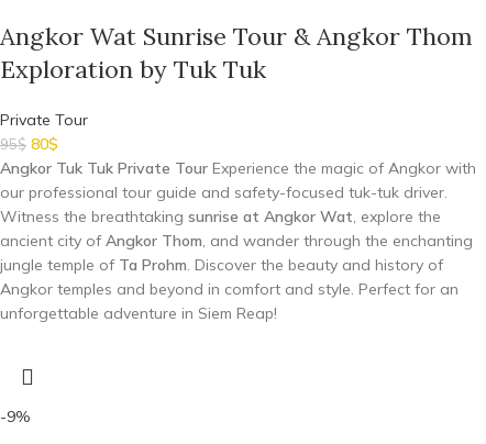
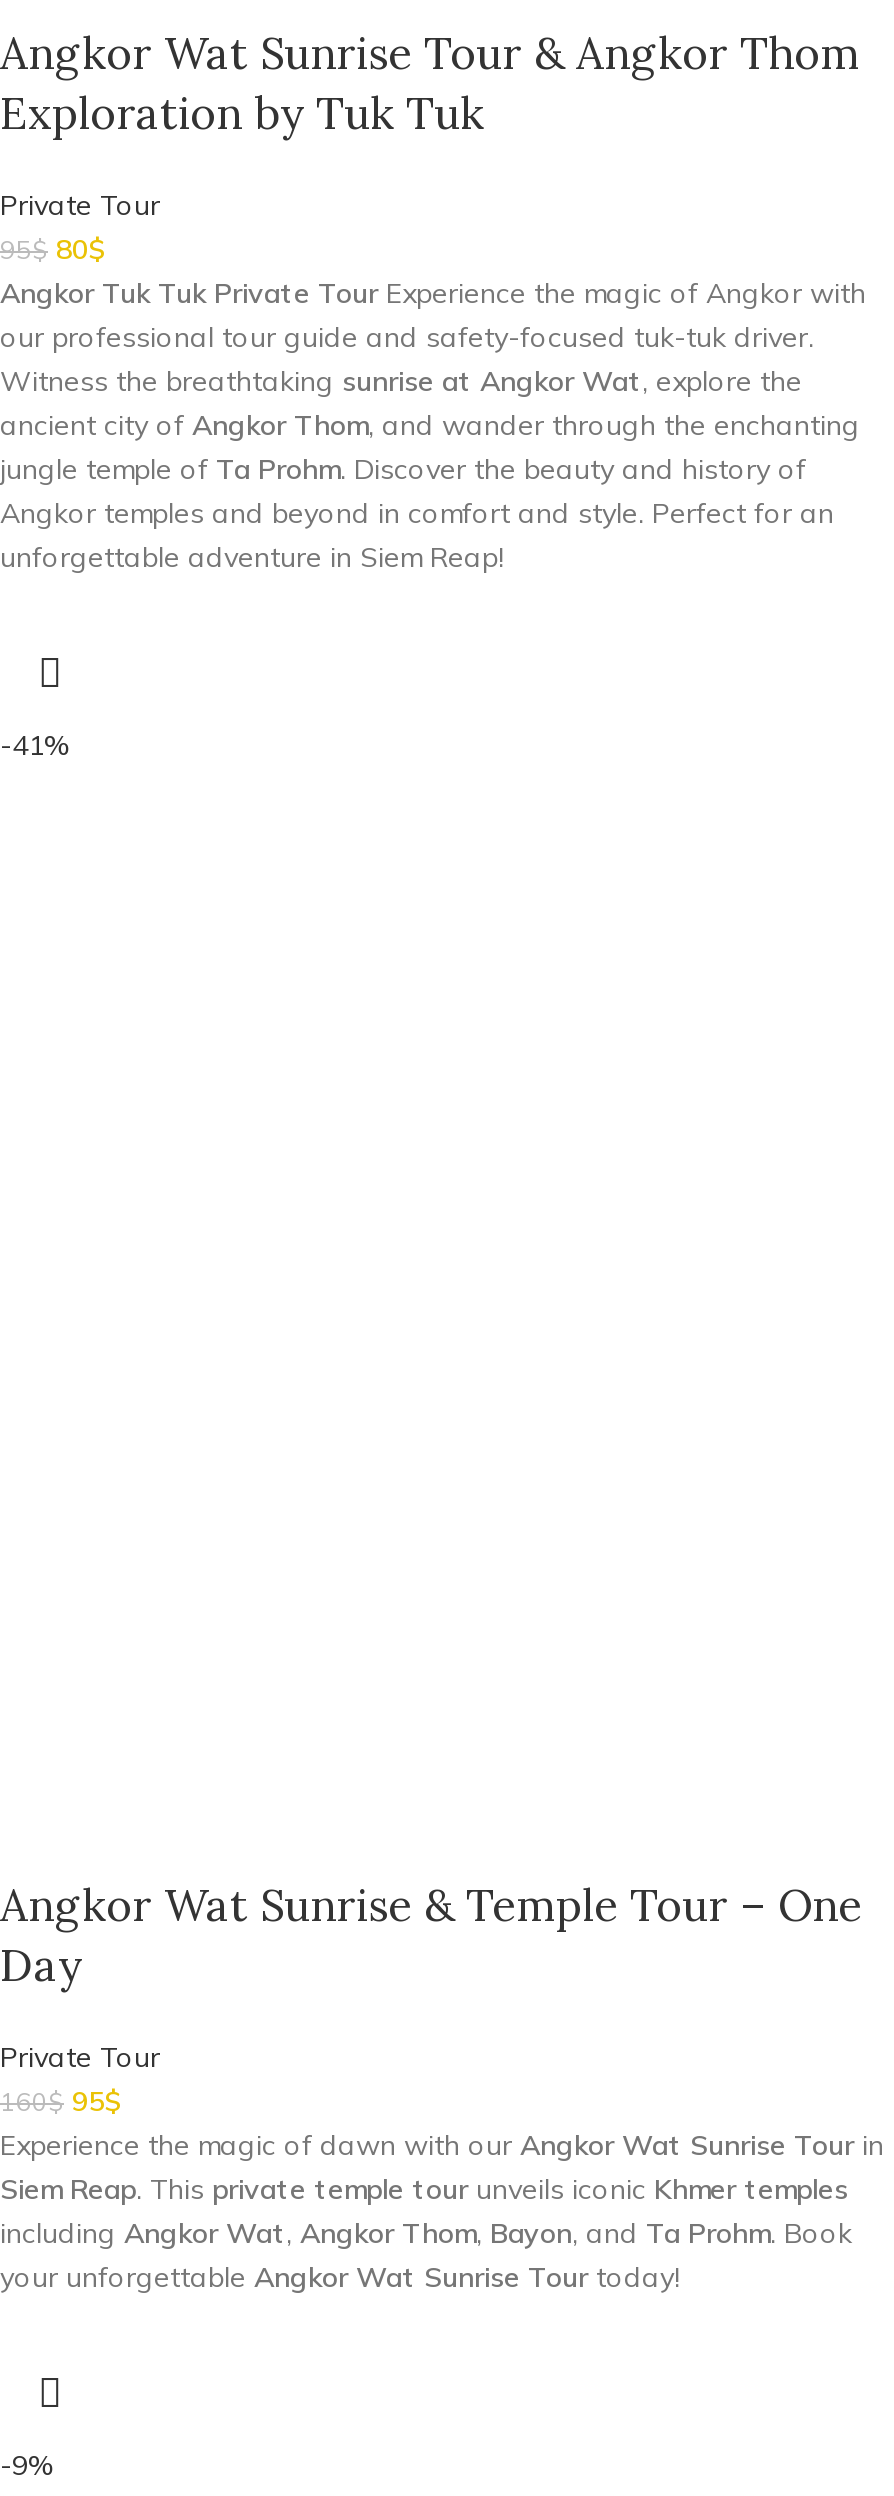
none -> [0,726,72,762] -41%
none -> [0,1876,884,2294] Angkor Wat Sunrise & Temple Tour – One | Day | Private Tour | 160$ 95$ | Experience the magic of dawn with our Angkor Wat Sunrise Tour in | Siem Reap. This private temple tour unveils iconic Khmer temples | including Angkor Wat, Angkor Thom, Bayon, and Ta Prohm. Book | your unforgettable Angkor Wat Sunrise Tour today!

